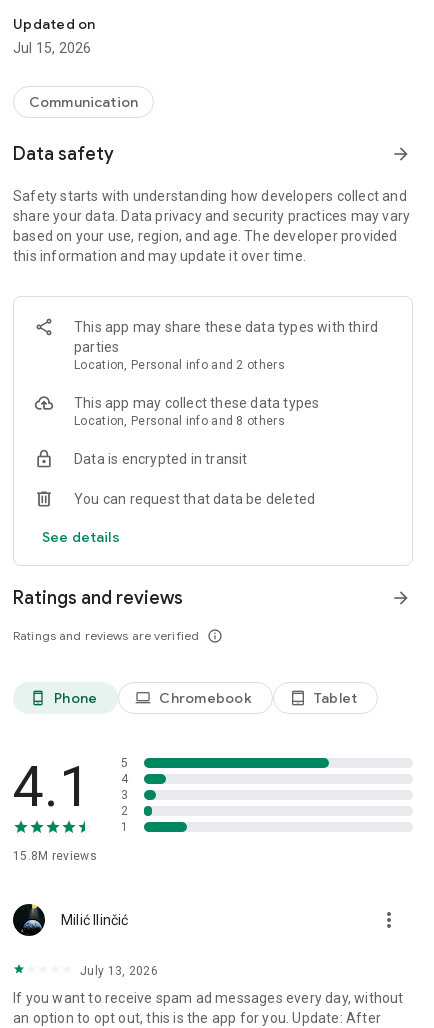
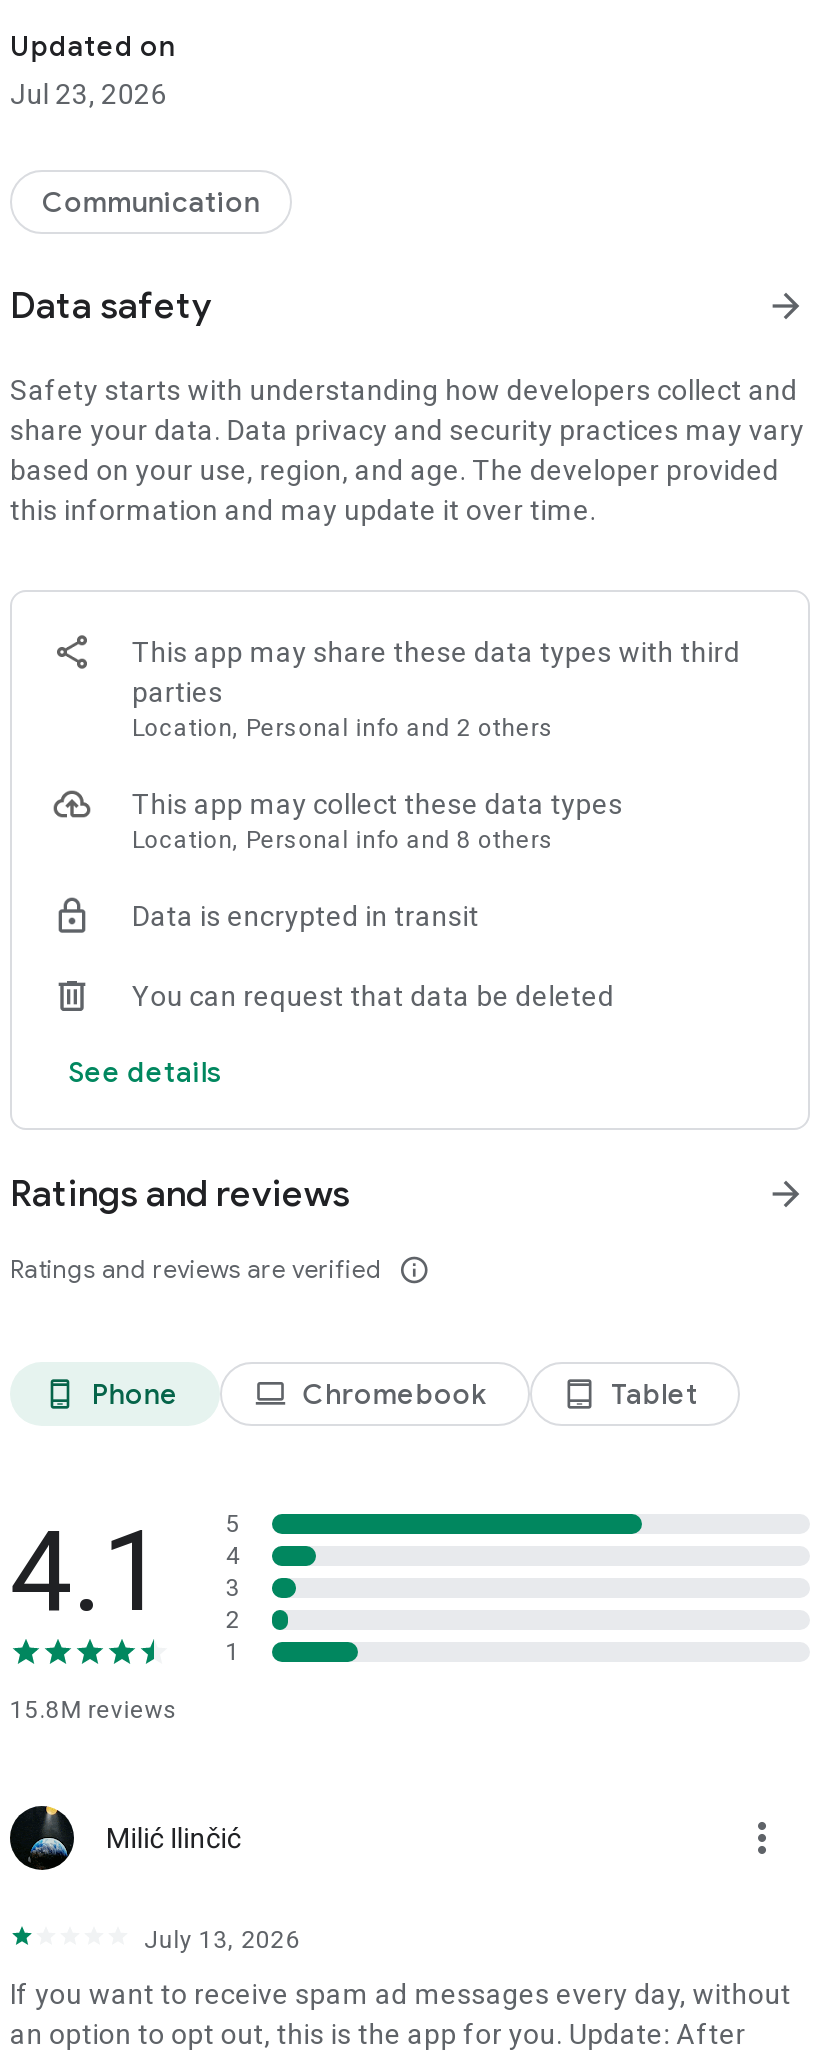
[13,40,91,56] Jul 15, 2026 -> [10,78,167,110] Jul 23, 2026

